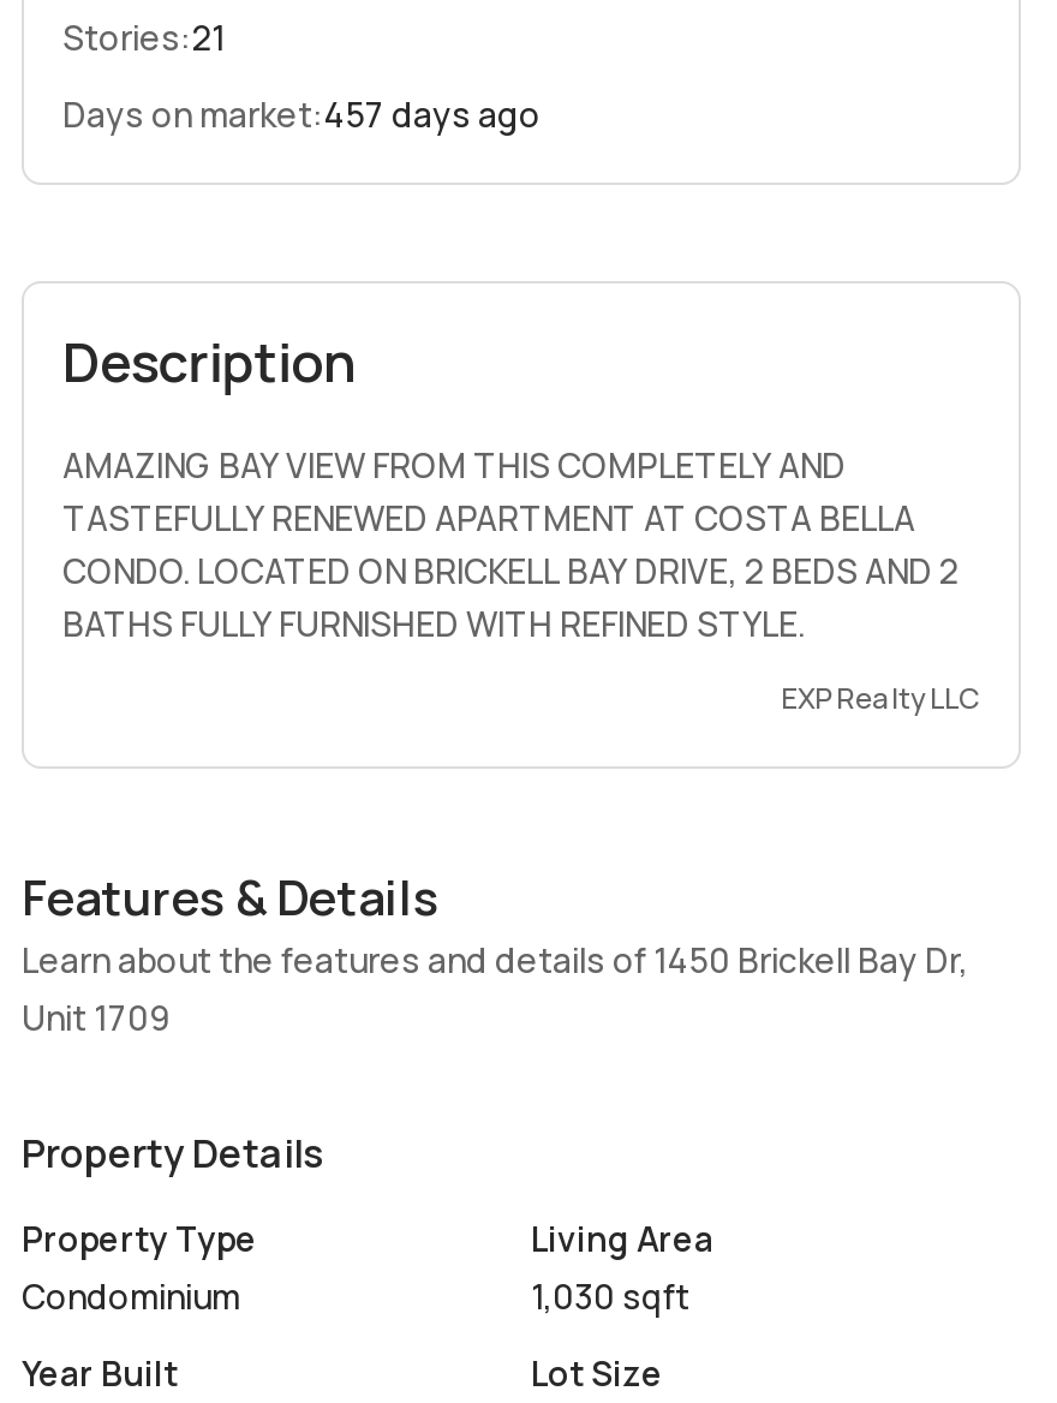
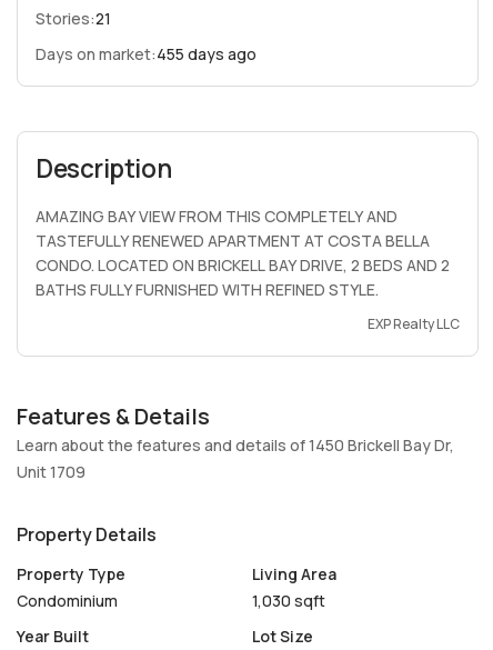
[62,91,541,137] Days on market:457 days ago -> [36,43,256,64] Days on market:455 days ago

